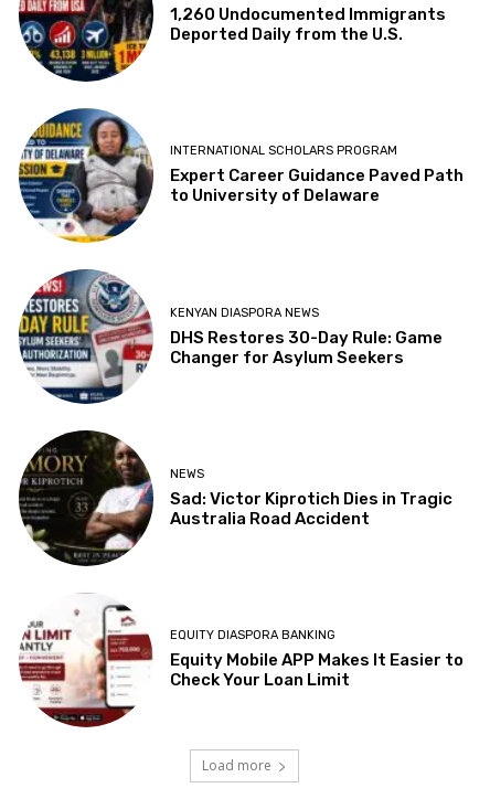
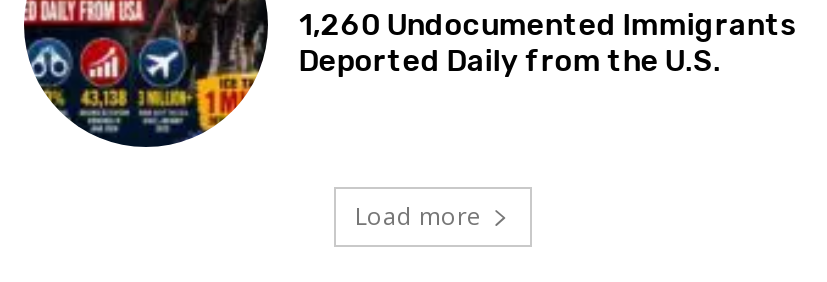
[18,107,464,244] [image] | INTERNATIONAL SCHOLARS PROGRAM | Expert Career Guidance Paved Path | to University of Delaware -> none
[18,268,443,405] [image] | KENYAN DIASPORA NEWS | DHS Restores 30-Day Rule: Game | Changer for Asylum Seekers -> none
[18,429,453,567] [image] | NEWS | Sad: Victor Kiprotich Dies in Tragic | Australia Road Accident -> none
[18,603,464,727] [image] | EQUITY DIASPORA BANKING | Equity Mobile APP Makes It Easier to | Check Your Loan Limit -> none

